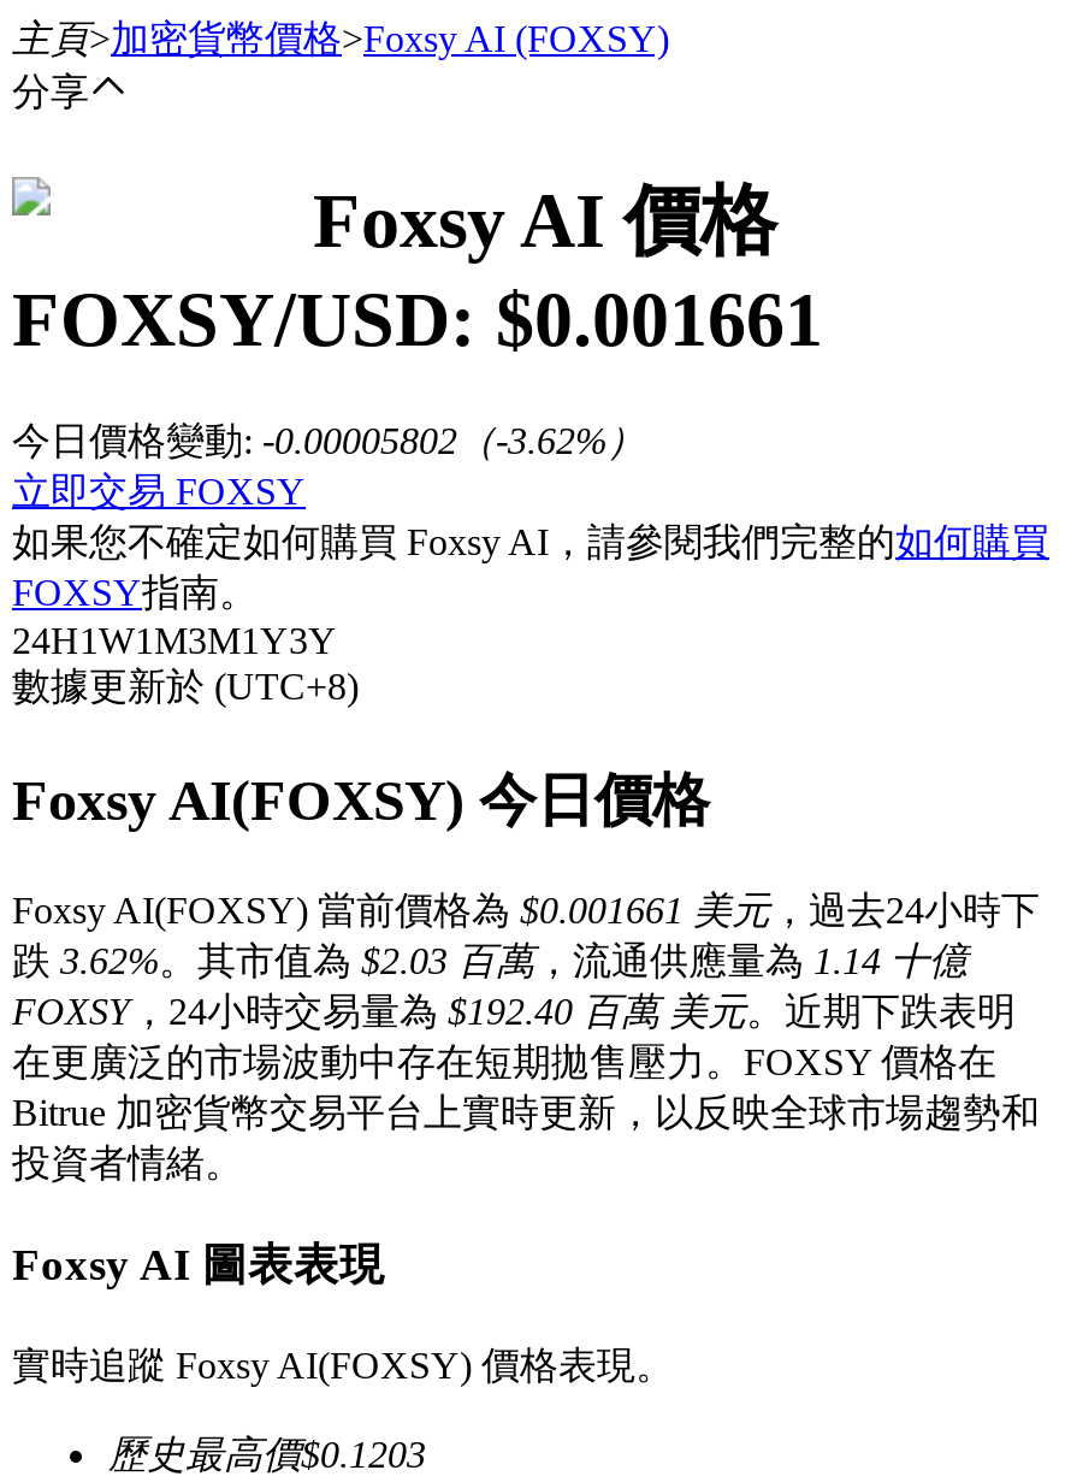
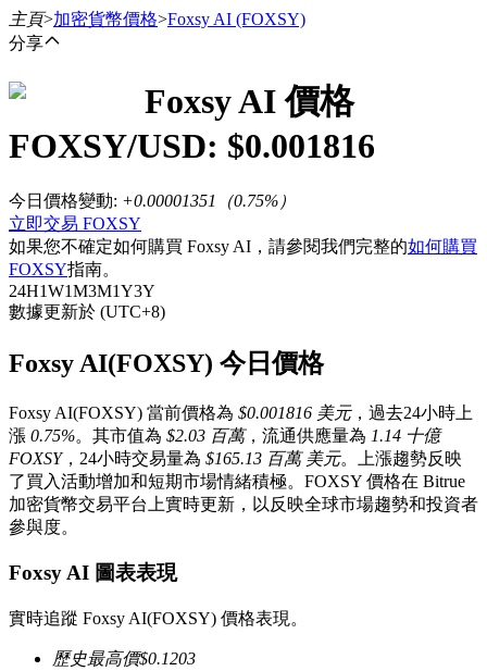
[12,277,823,363] FOXSY/USD: $0.001661 -> [9,127,375,166] FOXSY/USD: $0.001816
[12,420,645,461] 今日價格變動: -0.00005802（-3.62%） -> [9,191,296,210] 今日價格變動: +0.00001351（0.75%）
[12,889,1040,1183] Foxsy AI(FOXSY) 當前價格為$0.001661 美元，過去24小時下 | 跌3.62%。其市值為$2.03 百萬，流通供應量為1.14 十億 | FOXSY，24小時交易量為$192.40 百萬 美元。近期下跌表明 | 在更廣泛的市場波動中存在短期拋售壓力。FOXSY 價格在 | Bitrue 加密貨幣交易平台上實時更新，以反映全球市場趨勢和 | 投資者情緒。 -> [9,403,478,536] Foxsy AI(FOXSY) 當前價格為$0.001816 美元，過去24小時上 | 漲0.75%。其市值為$2.03 百萬，流通供應量為1.14 十億 | FOXSY，24小時交易量為$165.13 百萬 美元。上漲趨勢反映 | 了買入活動增加和短期市場情緒積極。FOXSY 價格在 Bitrue | 加密貨幣交易平台上實時更新，以反映全球市場趨勢和投資者 | 參與度。

